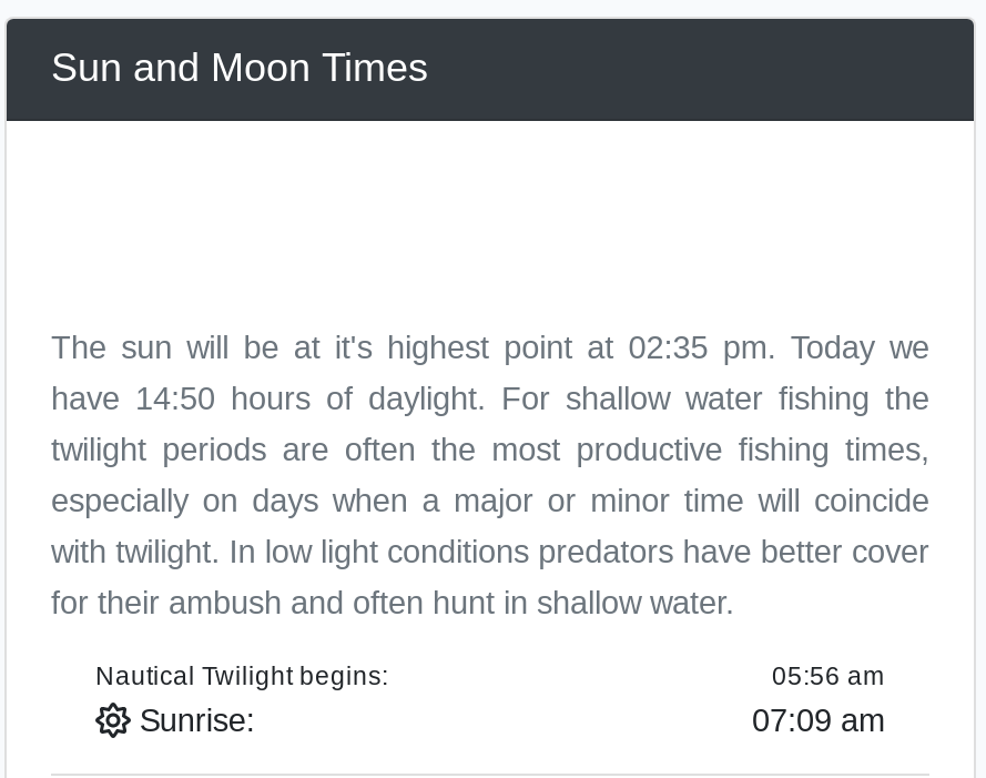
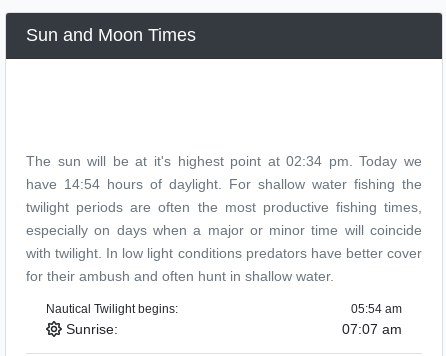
[51,329,929,364] The sun will be at it's highest point at 02:35 pm. Today we -> [26,153,422,169] The sun will be at it's highest point at 02:34 pm. Today we
[51,380,929,416] have 14:50 hours of daylight. For shallow water fishing the -> [26,176,422,192] have 14:54 hours of daylight. For shallow water fishing the
[772,662,885,689] 05:56 am -> [351,303,402,315] 05:54 am
[752,702,885,737] 07:09 am -> [342,321,402,337] 07:07 am

